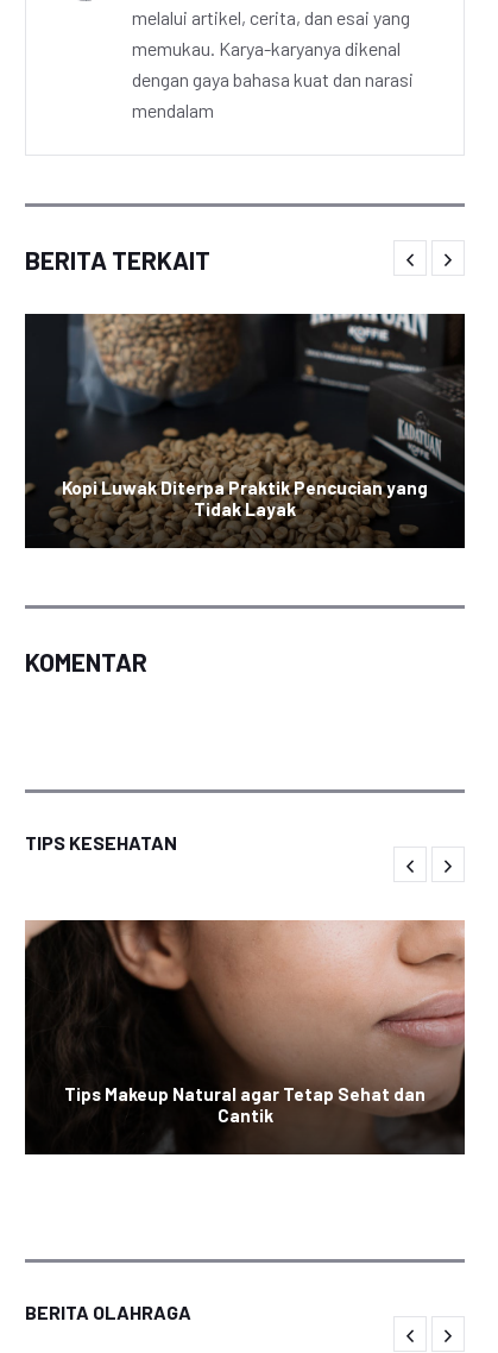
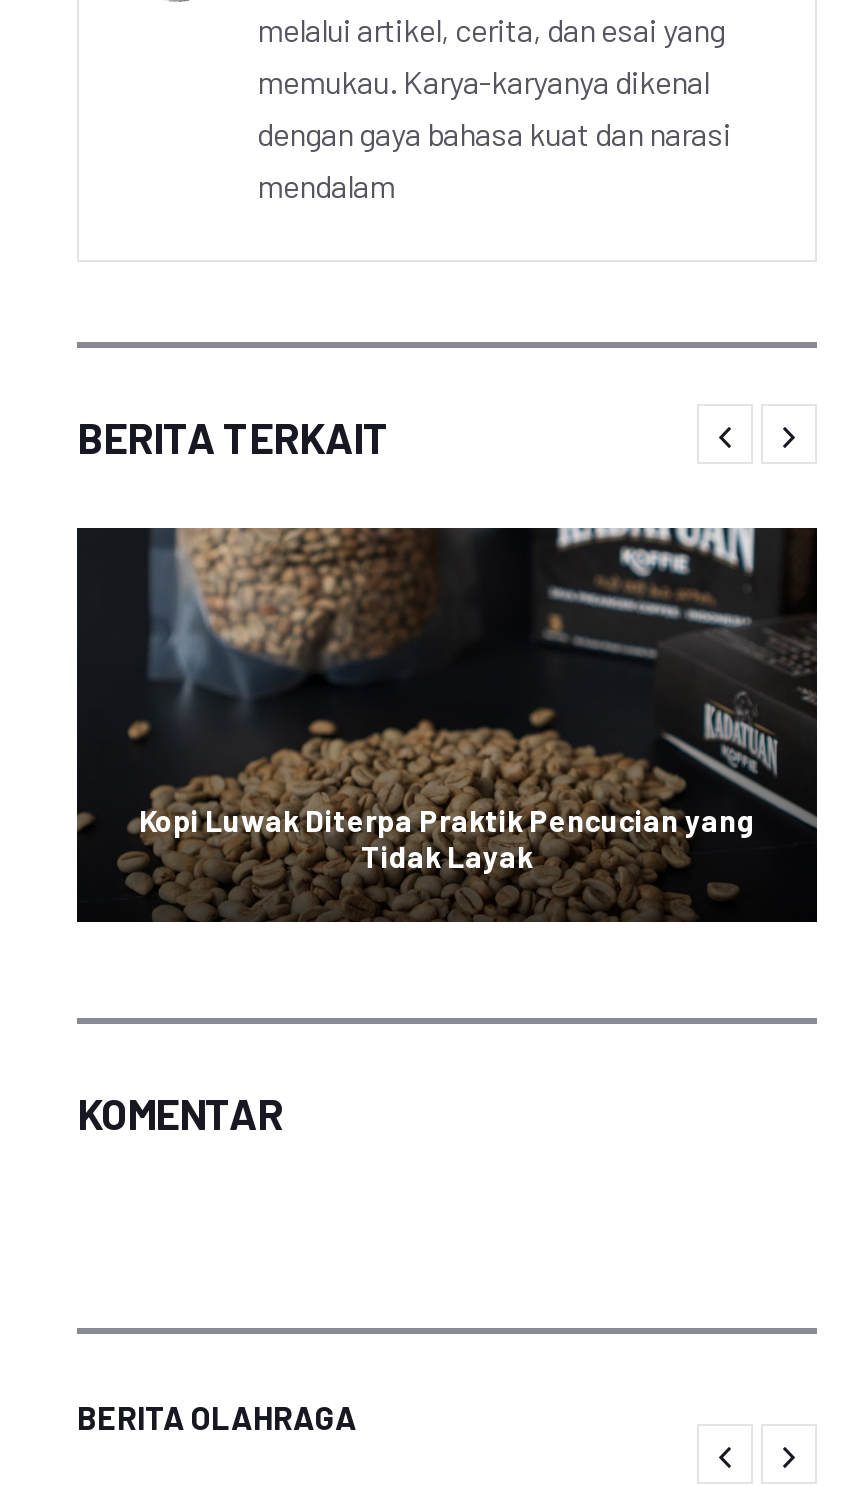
[25,831,177,854] TIPS KESEHATAN -> none
[24,919,466,1156] [image] | Tips Makeup Natural agar Tetap Sehat dan | Cantik -> none

